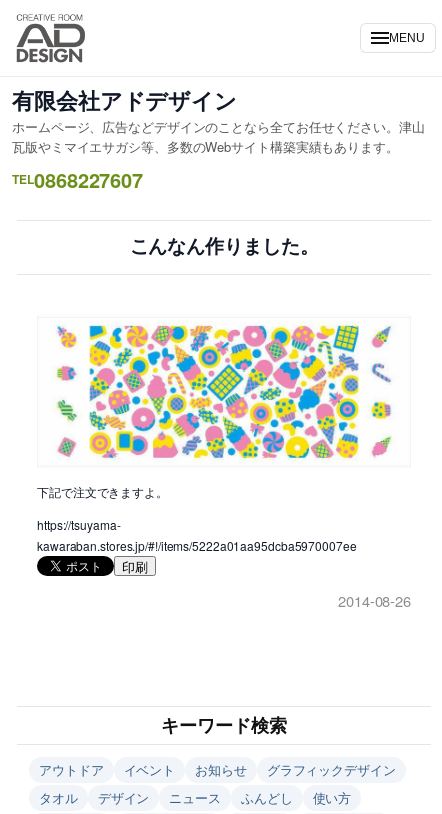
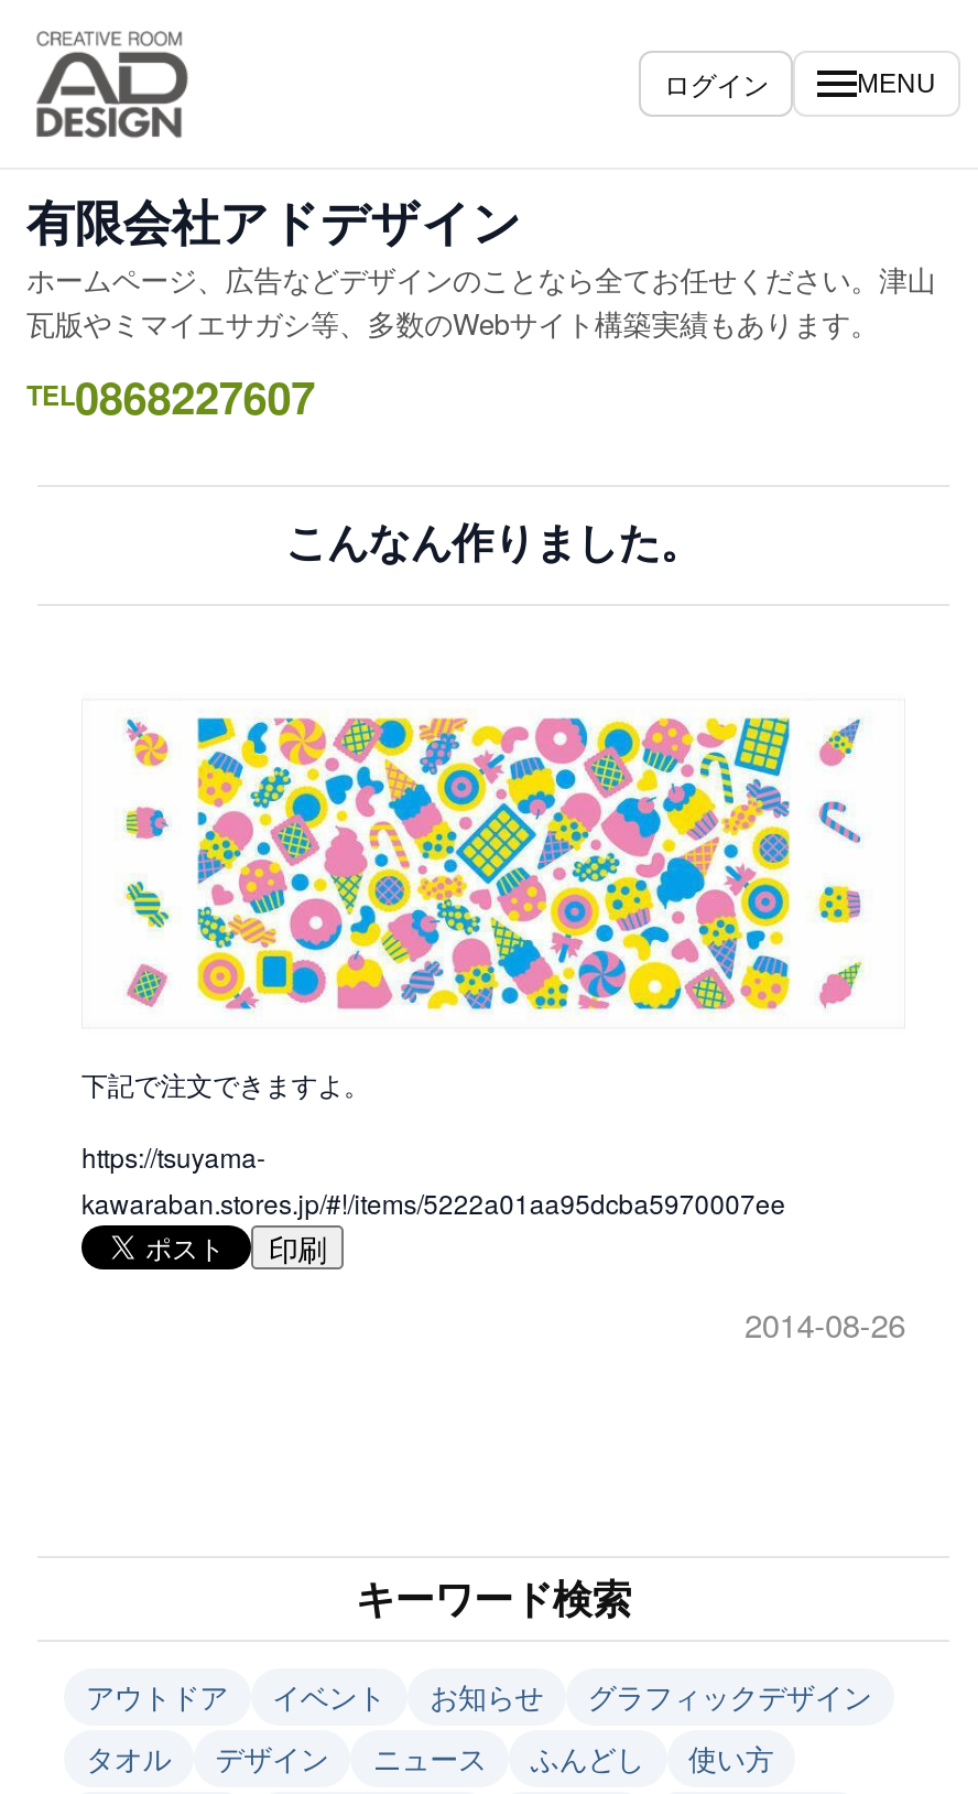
none -> [664,64,769,101] ログイン

